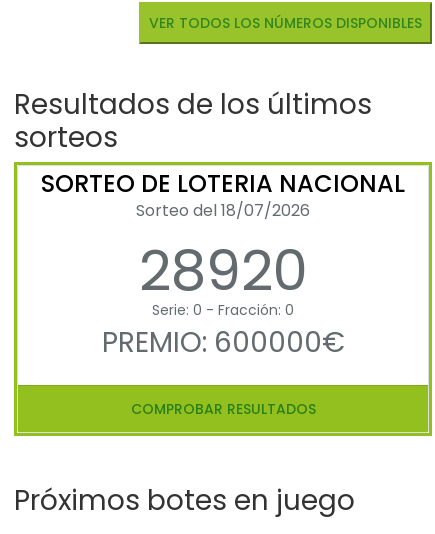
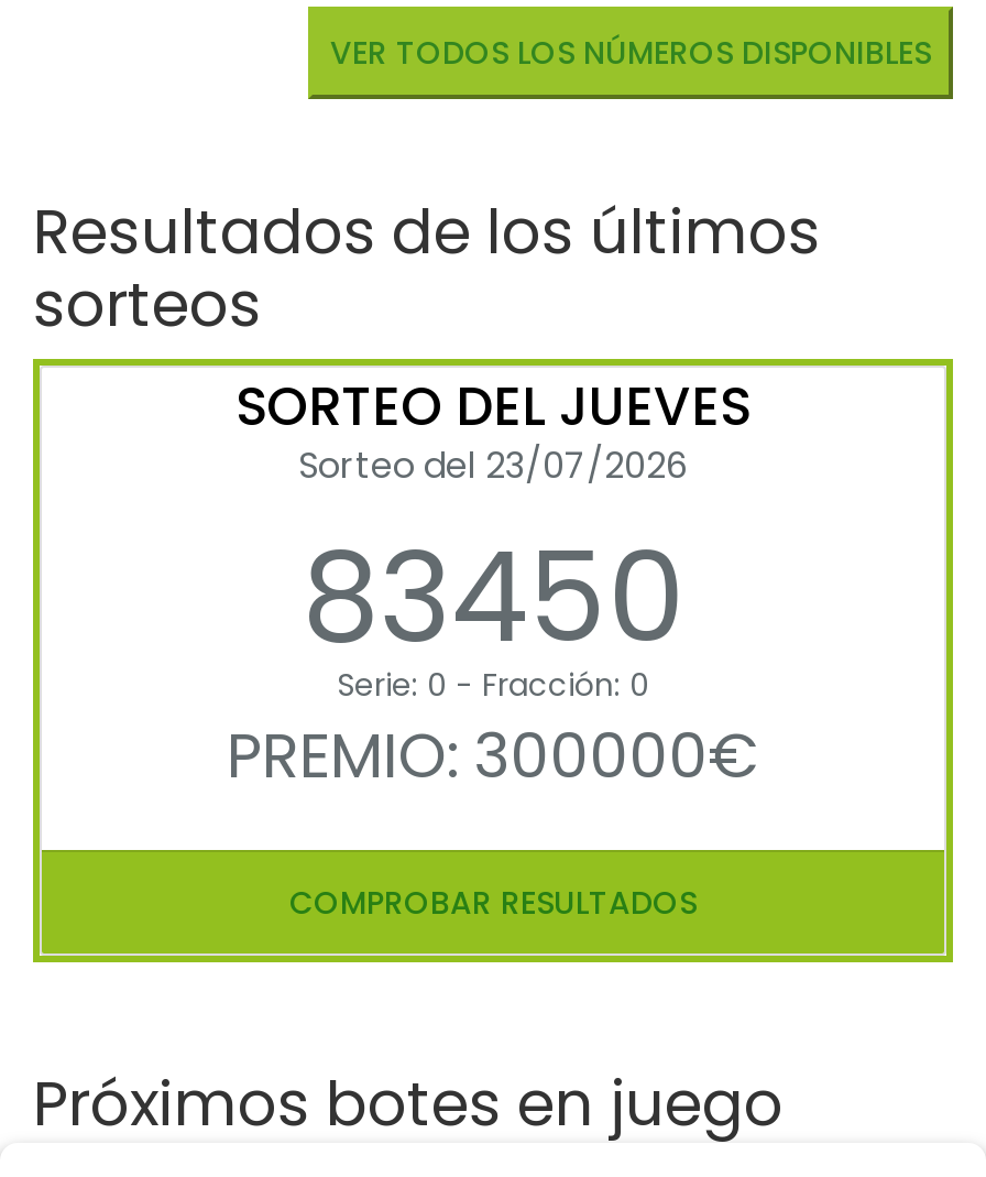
[41,167,405,310] SORTEO DE LOTERIA NACIONAL | Sorteo del 18/07/2026 | 28920 -> [235,371,751,686] SORTEO DEL JUEVES | Sorteo del 23/07/2026 | 83450
[101,323,344,362] PREMIO: 600000€ -> [227,715,759,801] PREMIO: 300000€

